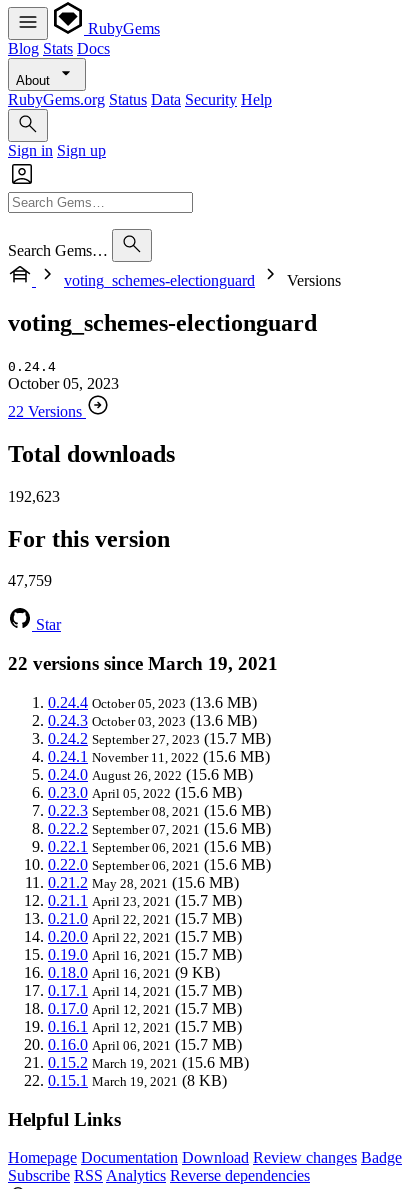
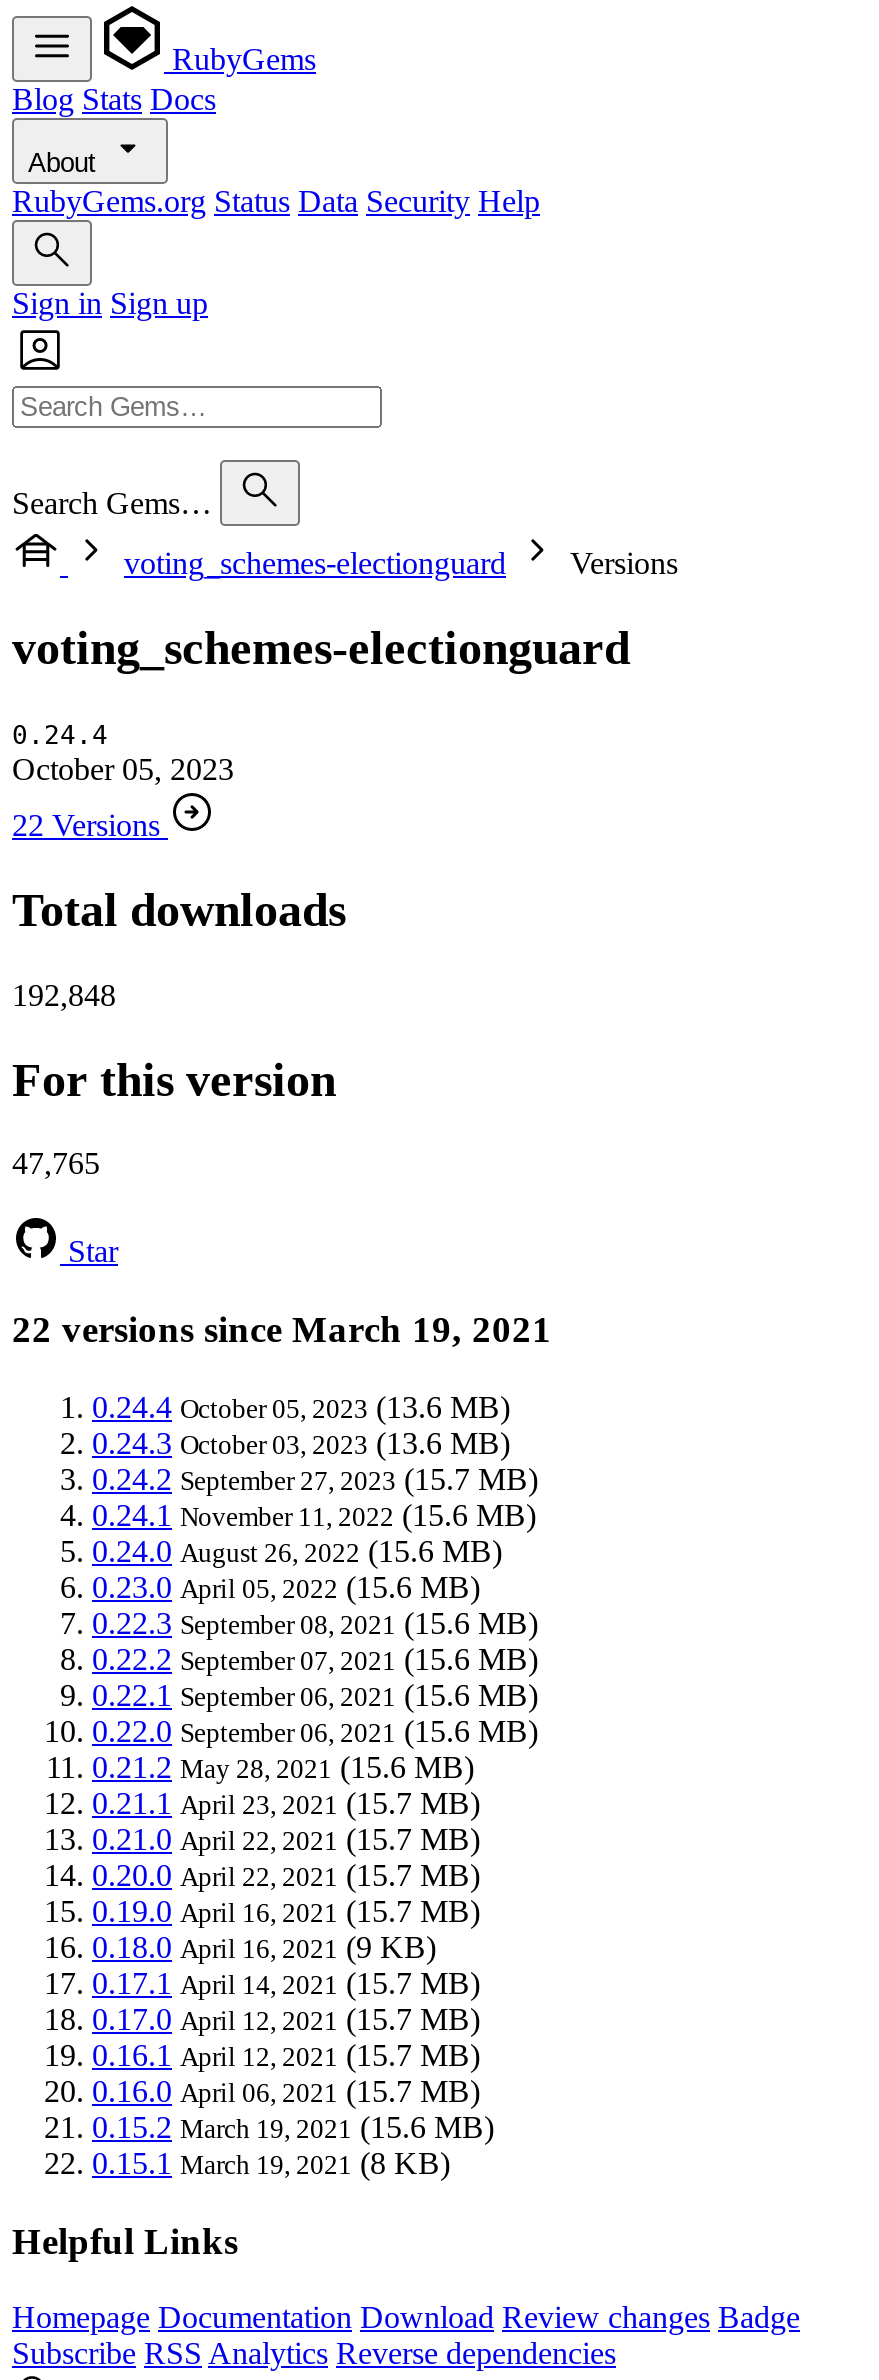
[8,488,60,505] 192,623 -> [12,977,116,1011] 192,848
[8,572,52,589] 47,759 -> [12,1147,100,1181] 47,765

